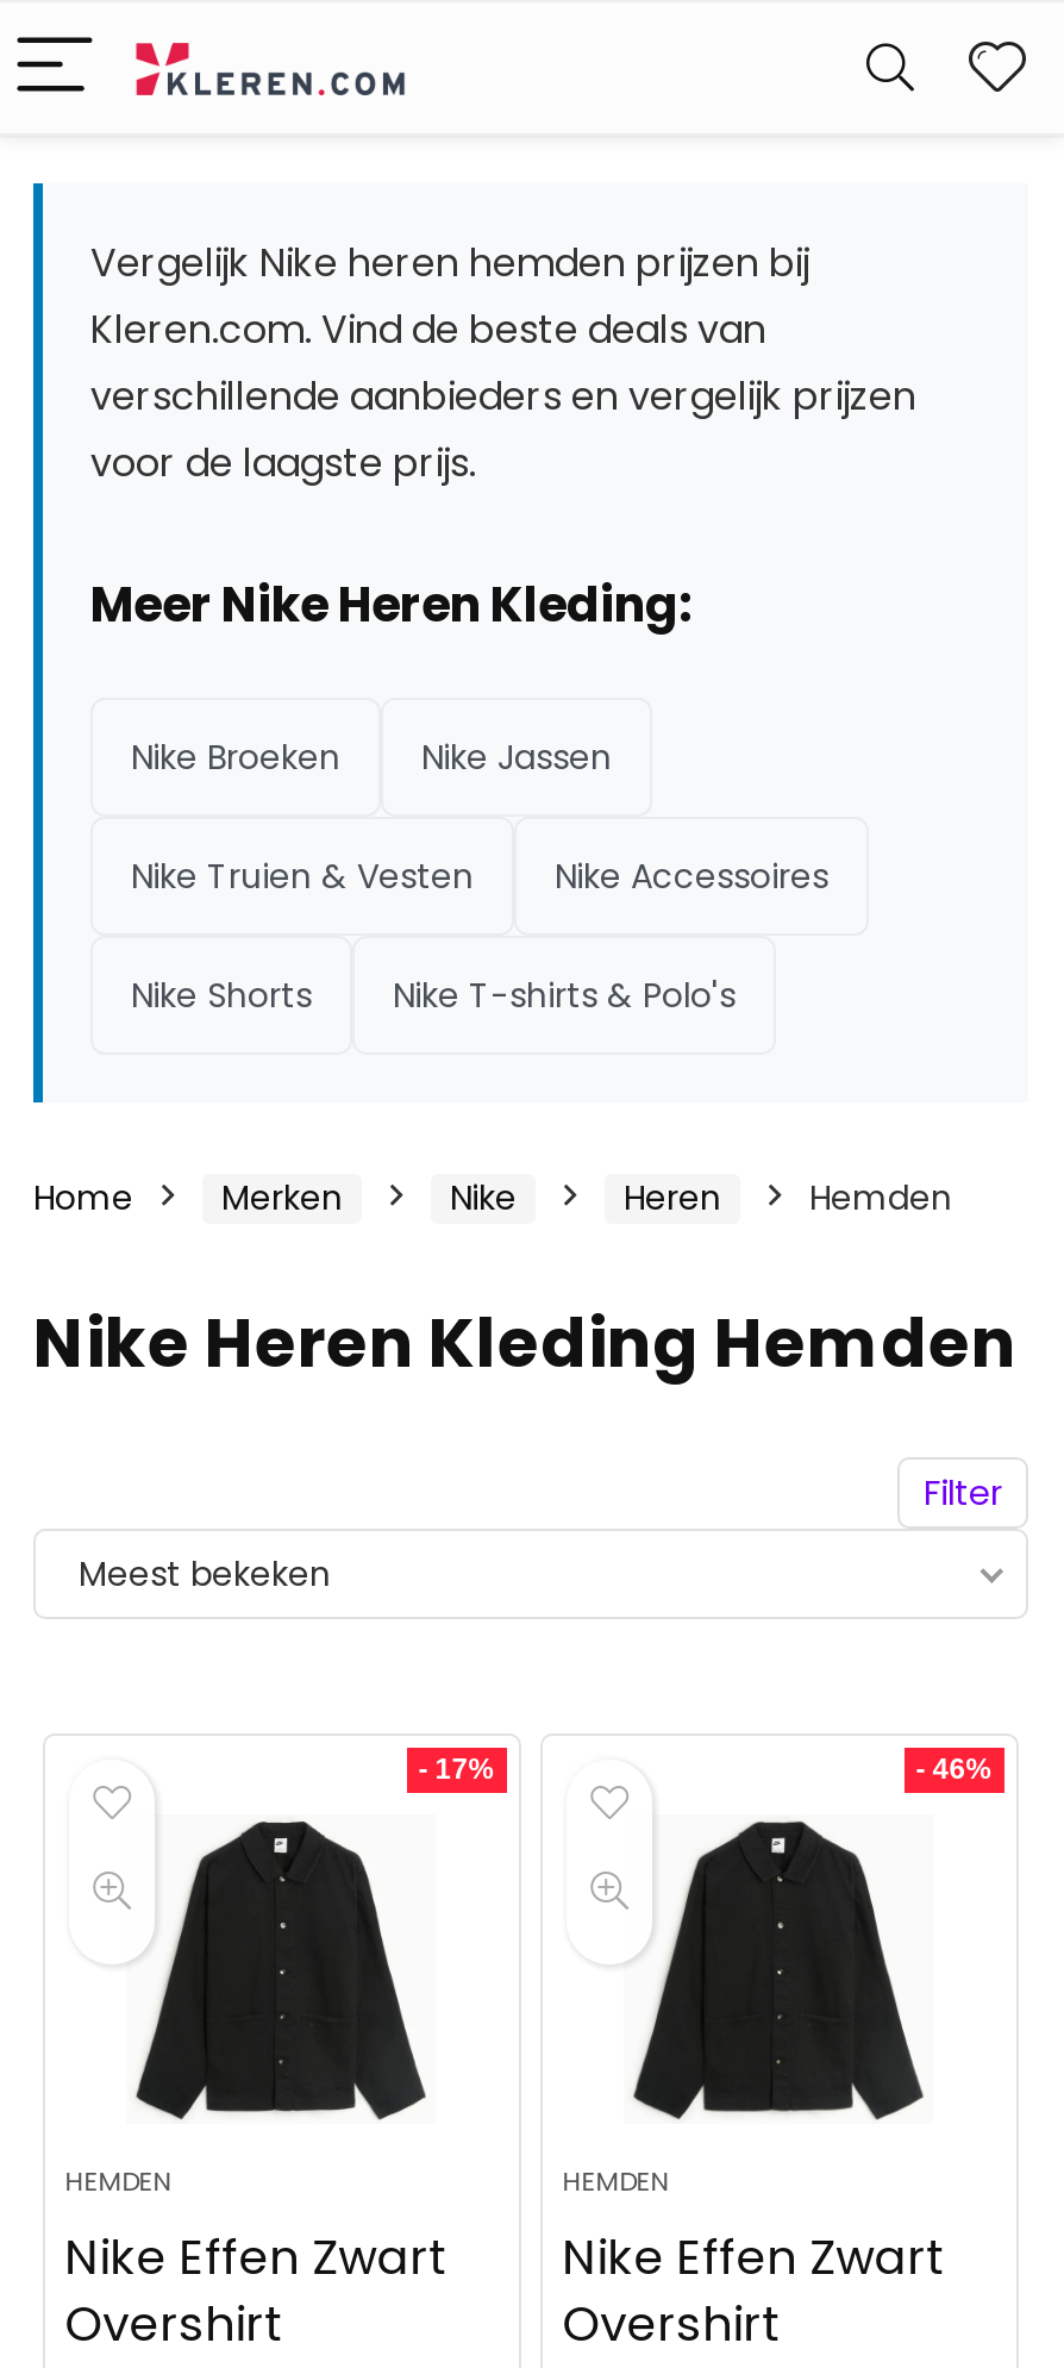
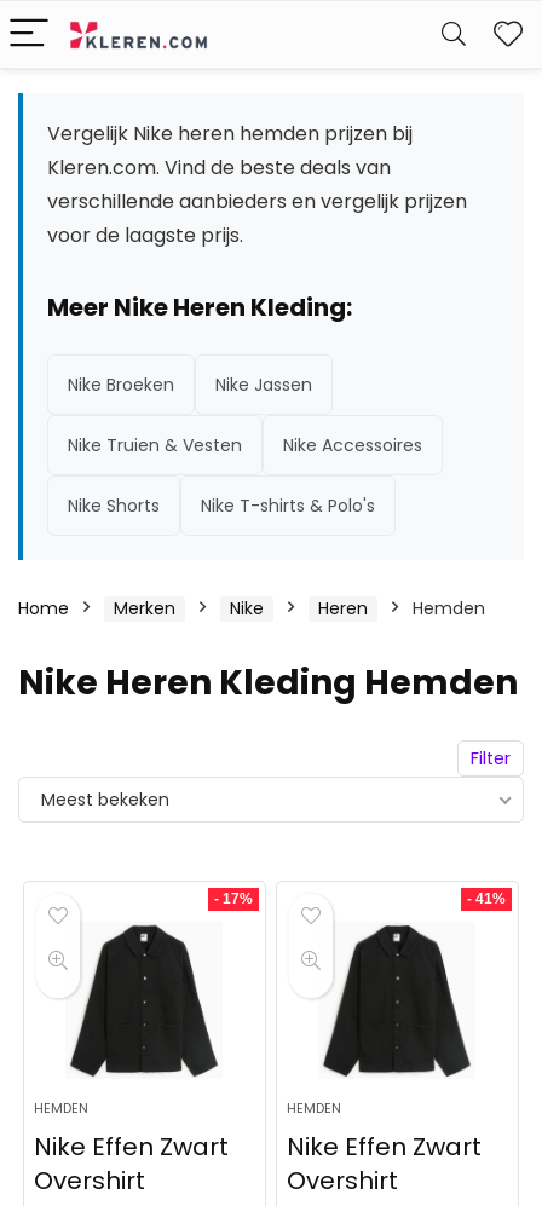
[916,1752,992,1786] - 46% -> [467,890,505,907] - 41%

